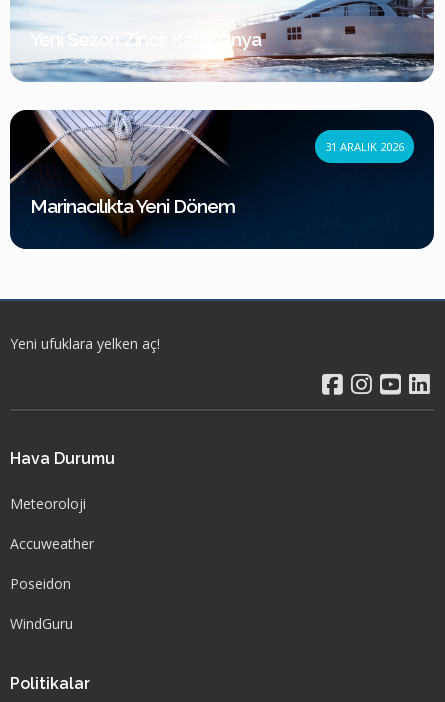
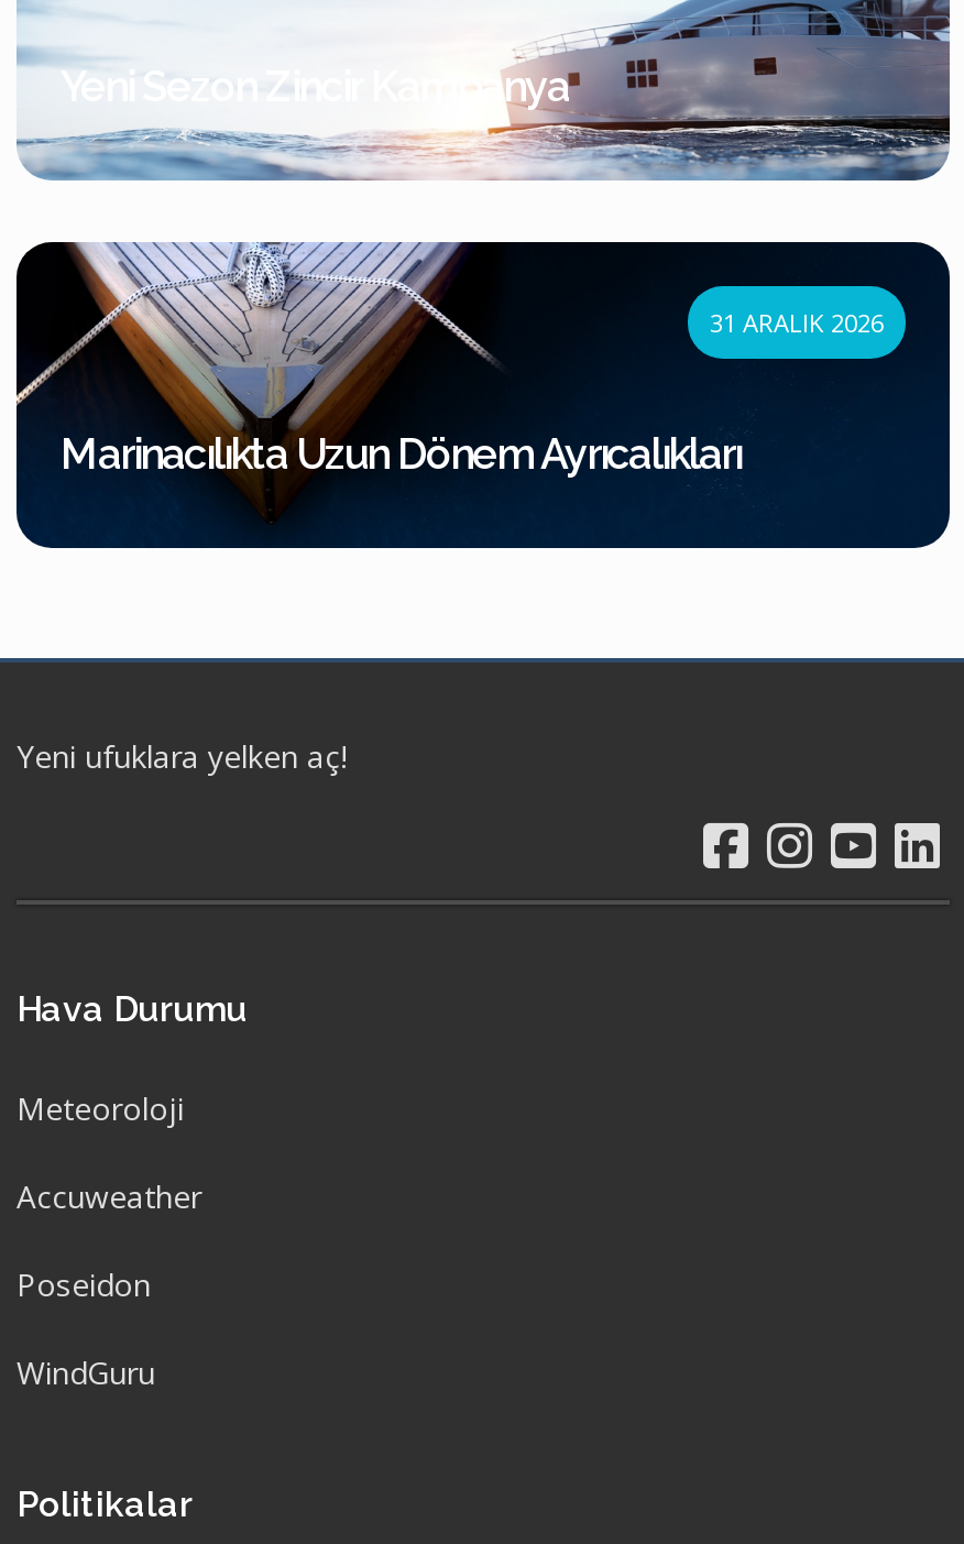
[30,195,236,217] Marinacılıkta Yeni Dönem -> [61,429,743,477] Marinacılıkta Uzun Dönem Ayrıcalıkları

